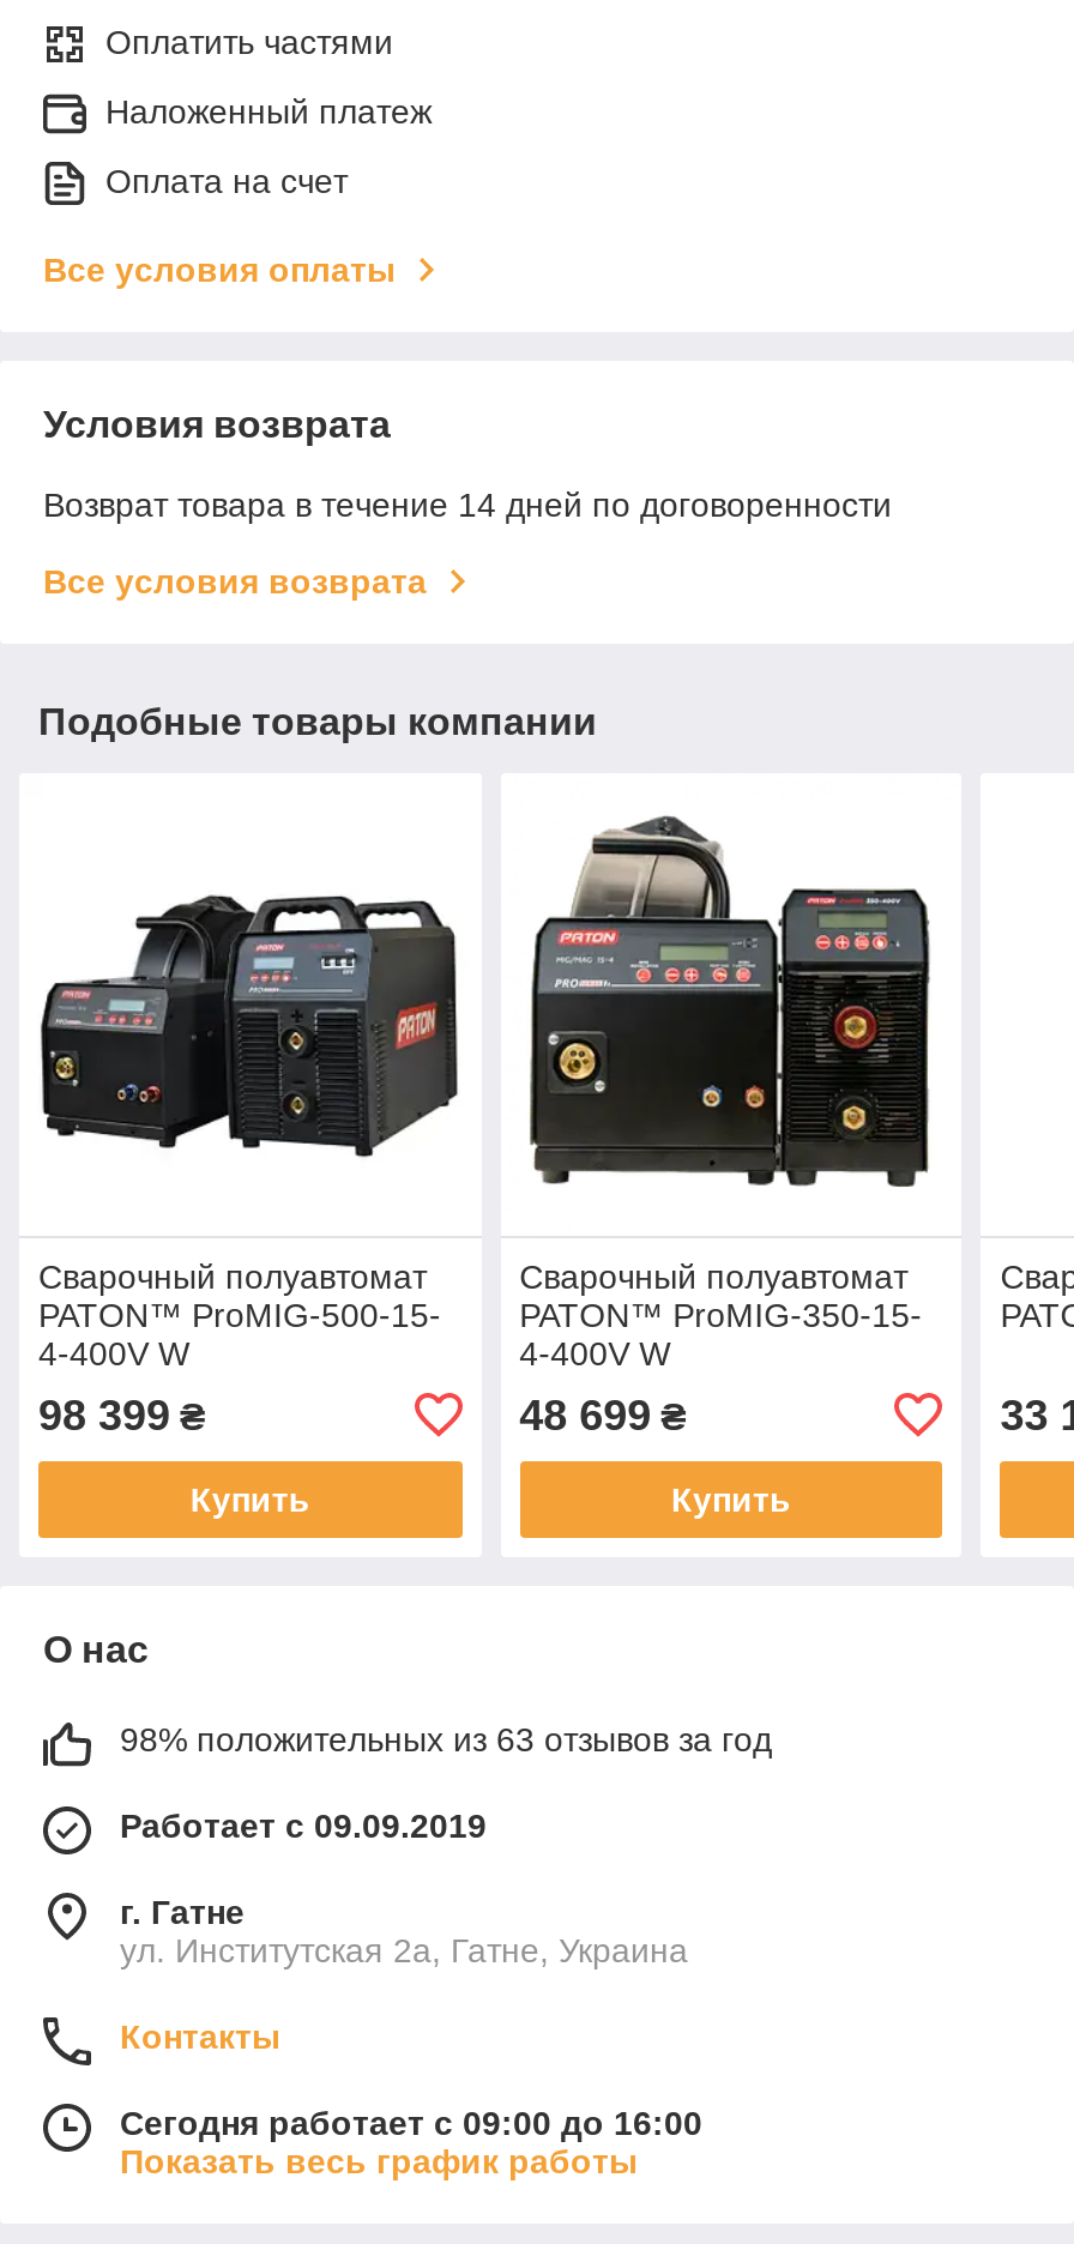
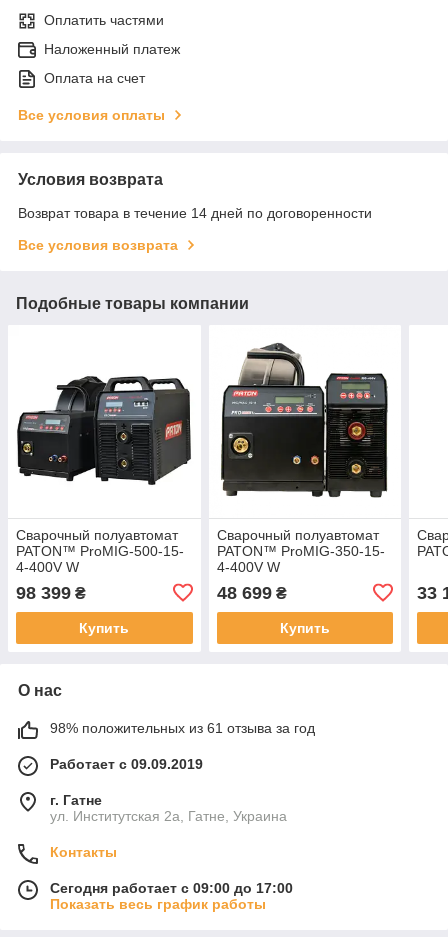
[120,1720,772,1758] 98% положительных из 63 отзывов за год -> [50,720,315,736] 98% положительных из 61 отзыва за год
[120,2103,702,2142] Сегодня работает с 09:00 до 16:00 -> [50,880,293,896] Сегодня работает с 09:00 до 17:00

